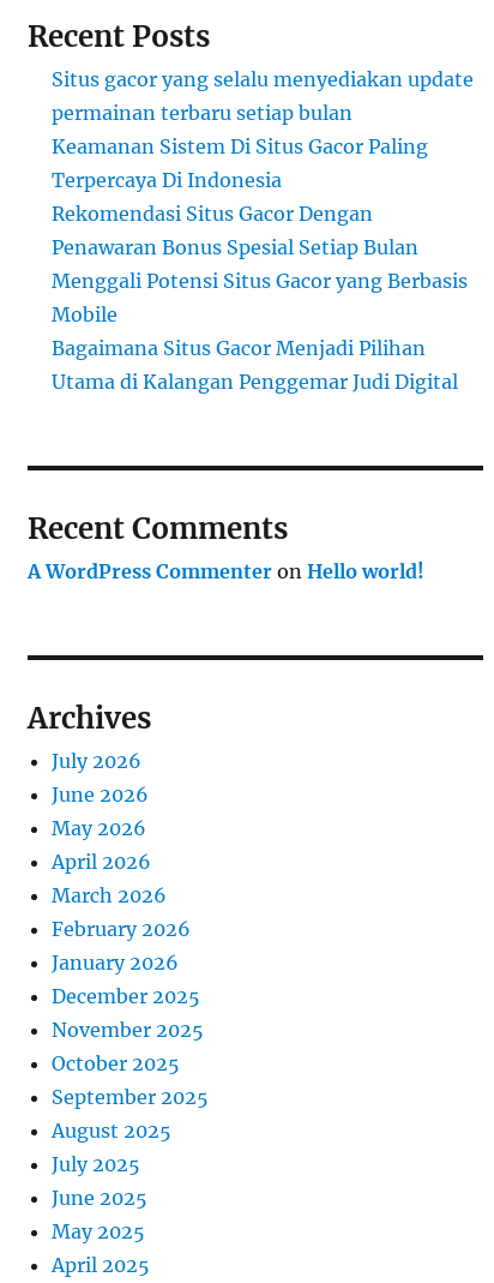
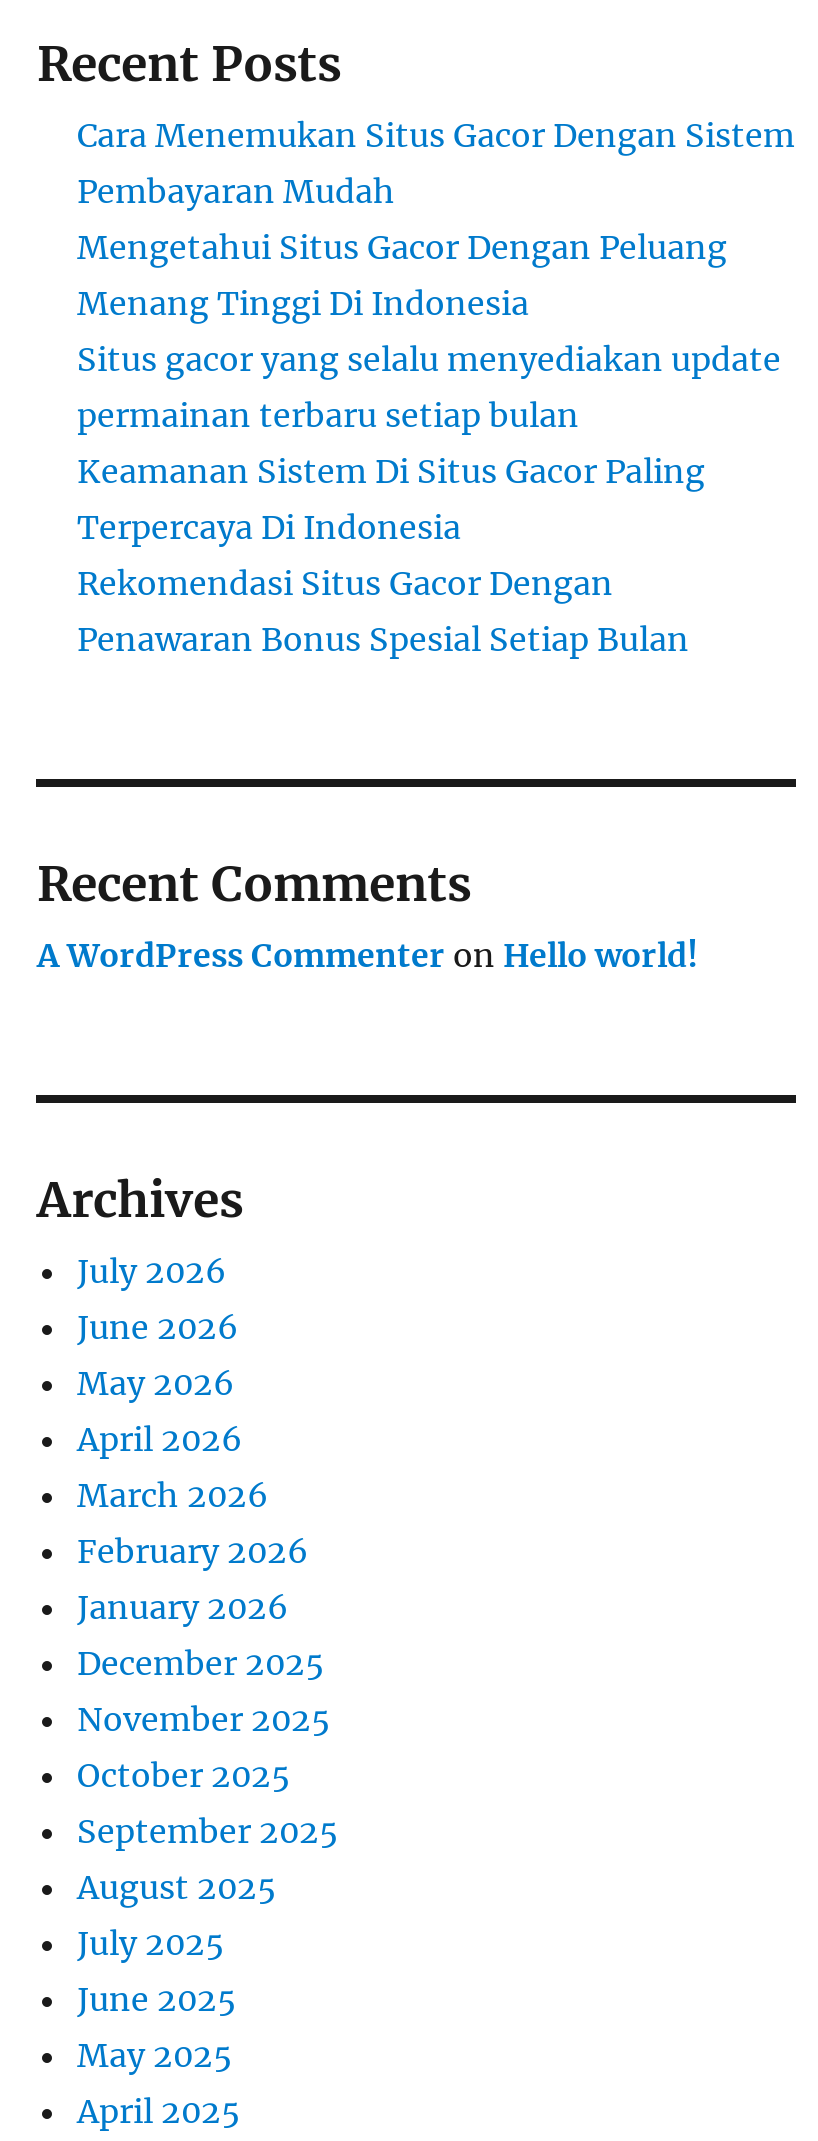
none -> [77,115,795,323] Cara Menemukan Situs Gacor Dengan Sistem | Pembayaran Mudah | Mengetahui Situs Gacor Dengan Peluang | Menang Tinggi Di Indonesia
moved [52,67,474,259] -> [77,339,781,659]: Situs gacor yang selalu menyediakan update | permainan terbaru setiap bulan | Keamanan Sistem Di Situs Gacor Paling | Terpercaya Di Indonesia | Rekomendasi Situs Gacor Dengan | Penawaran Bonus Spesial Setiap Bulan
[52,269,468,394] Menggali Potensi Situs Gacor yang Berbasis | Mobile | Bagaimana Situs Gacor Menjadi Pilihan | Utama di Kalangan Penggemar Judi Digital -> none

